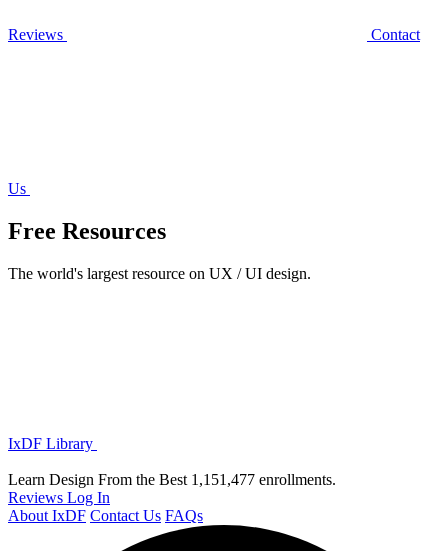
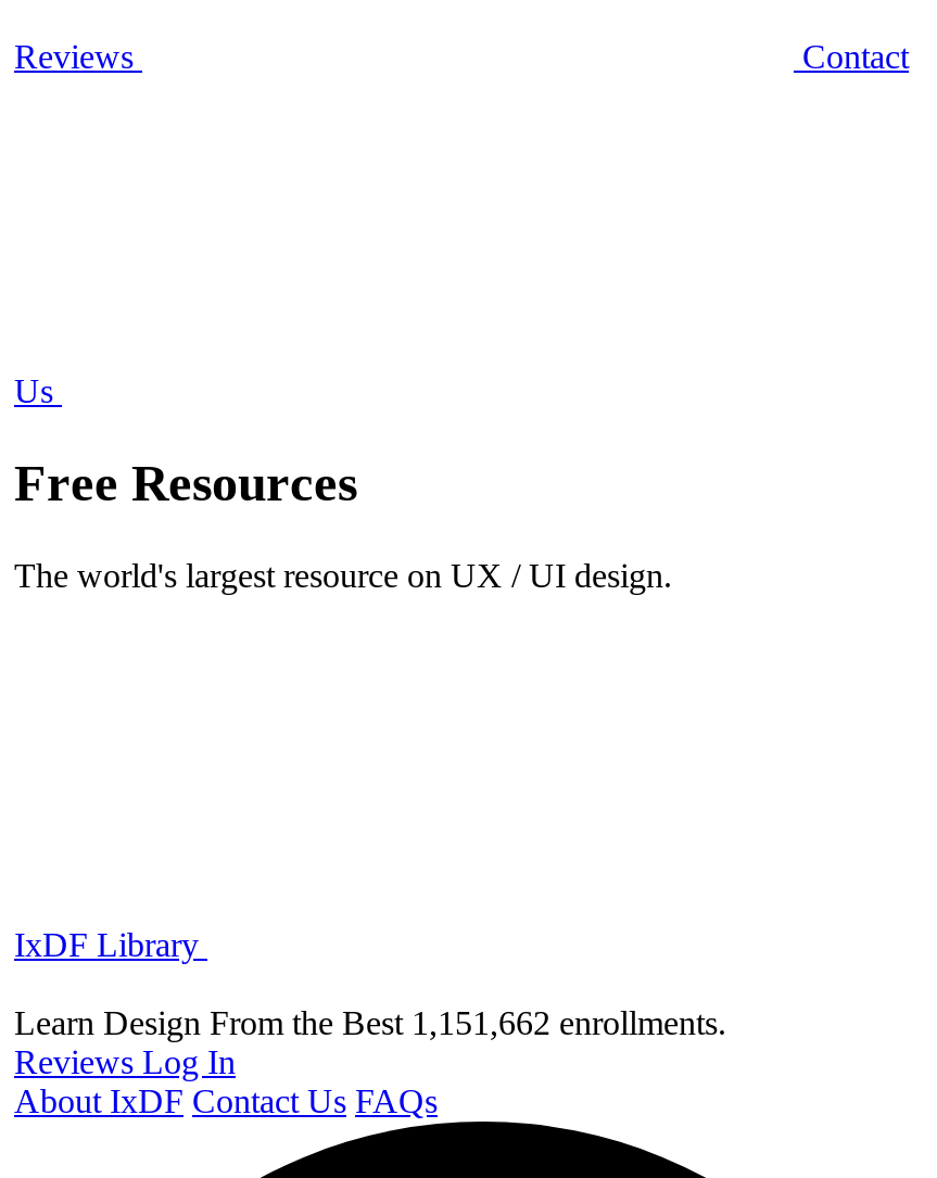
[8,471,336,488] Learn Design From the Best 1,151,477 enrollments. -> [14,1004,726,1041] Learn Design From the Best 1,151,662 enrollments.

